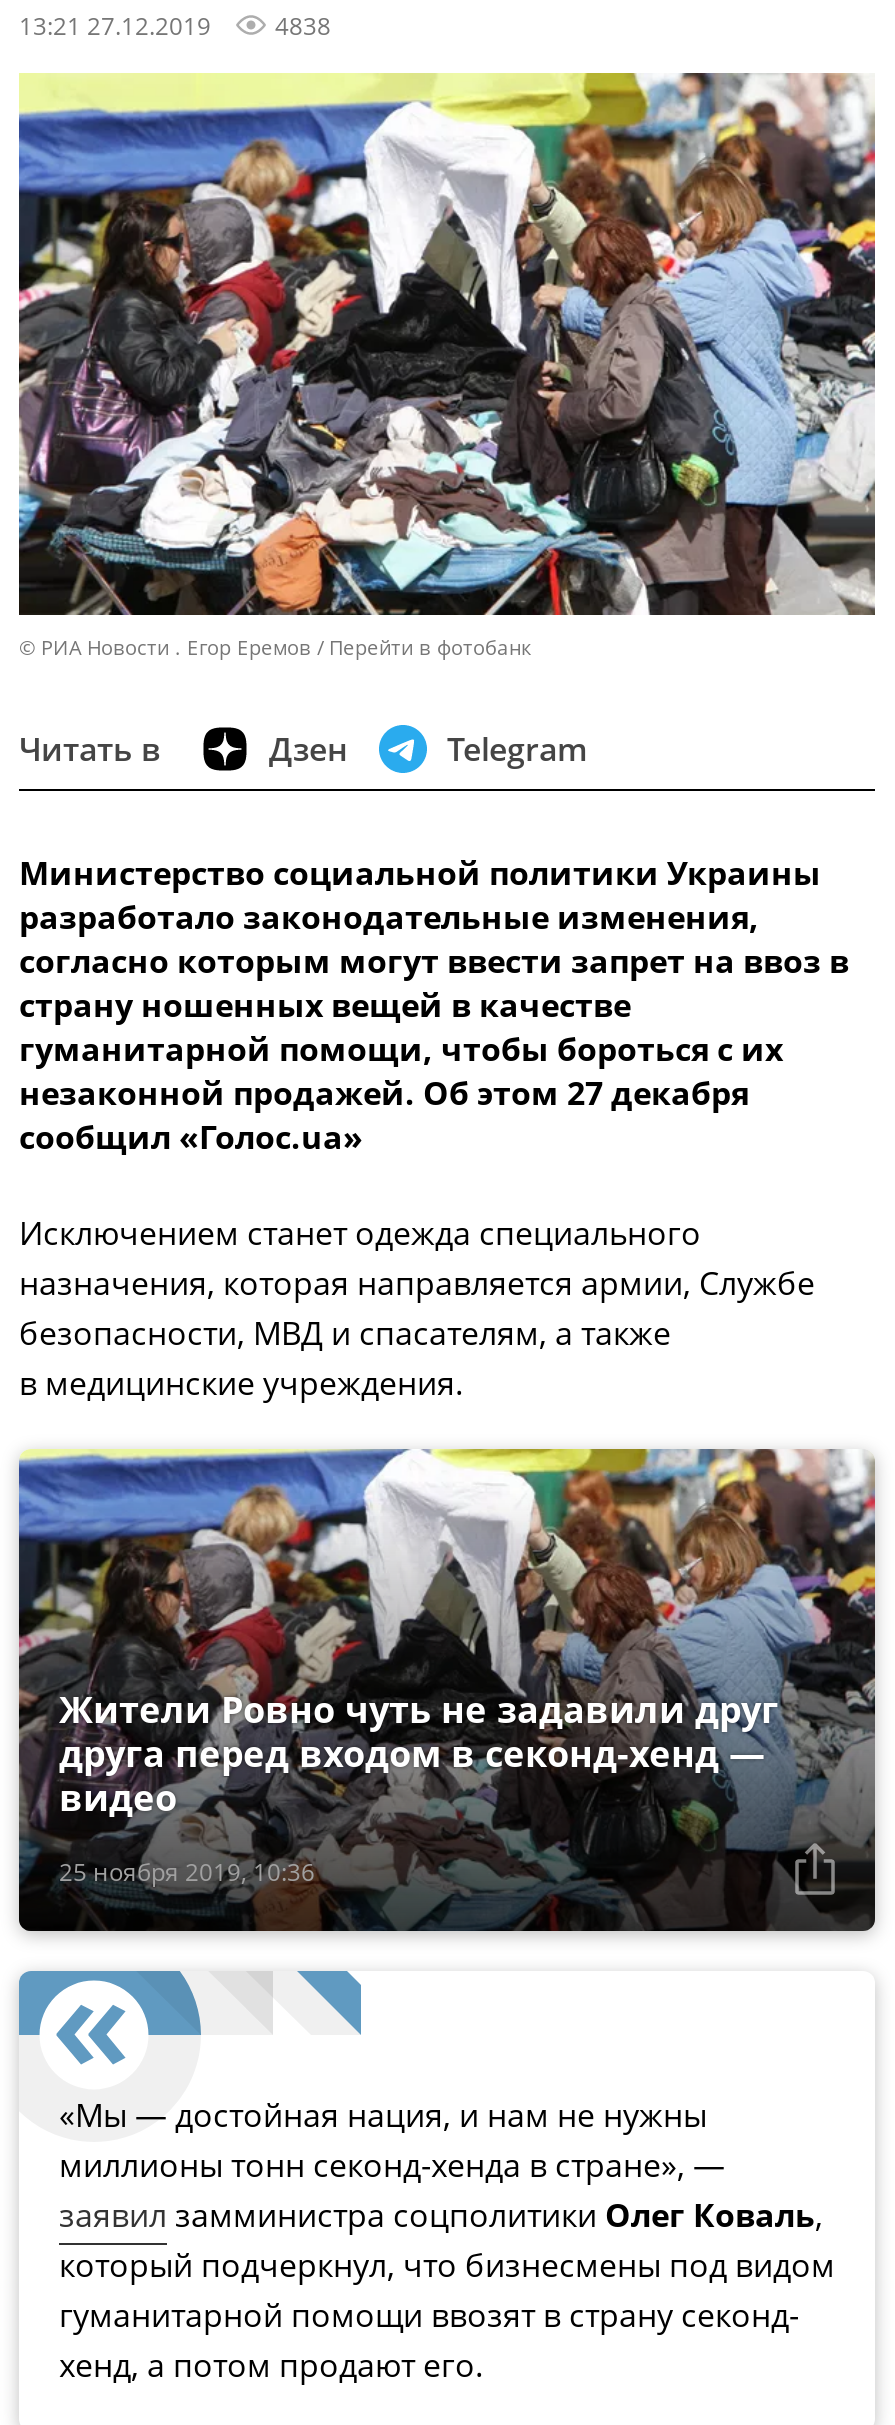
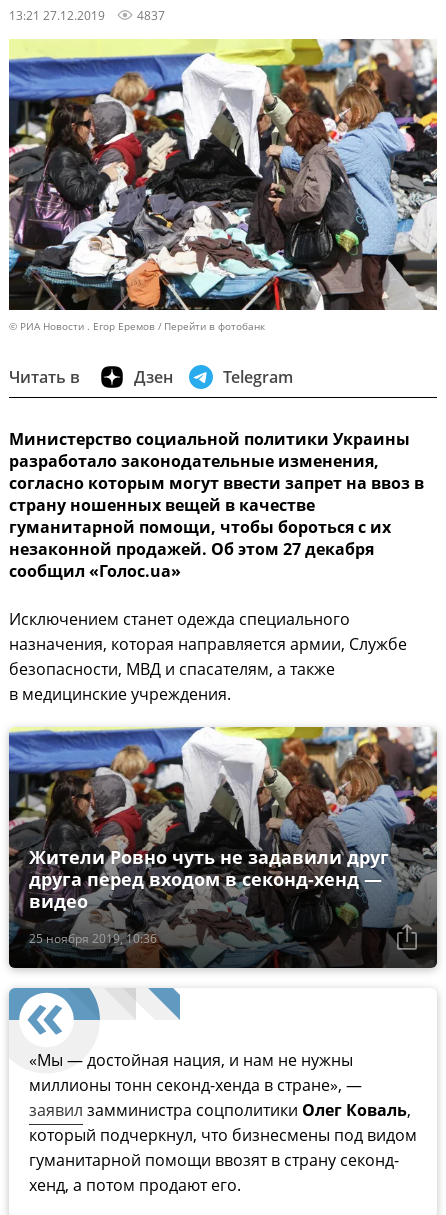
[19,9,331,41] 13:21 27.12.2019 4838 -> [9,7,165,23] 13:21 27.12.2019 4837

